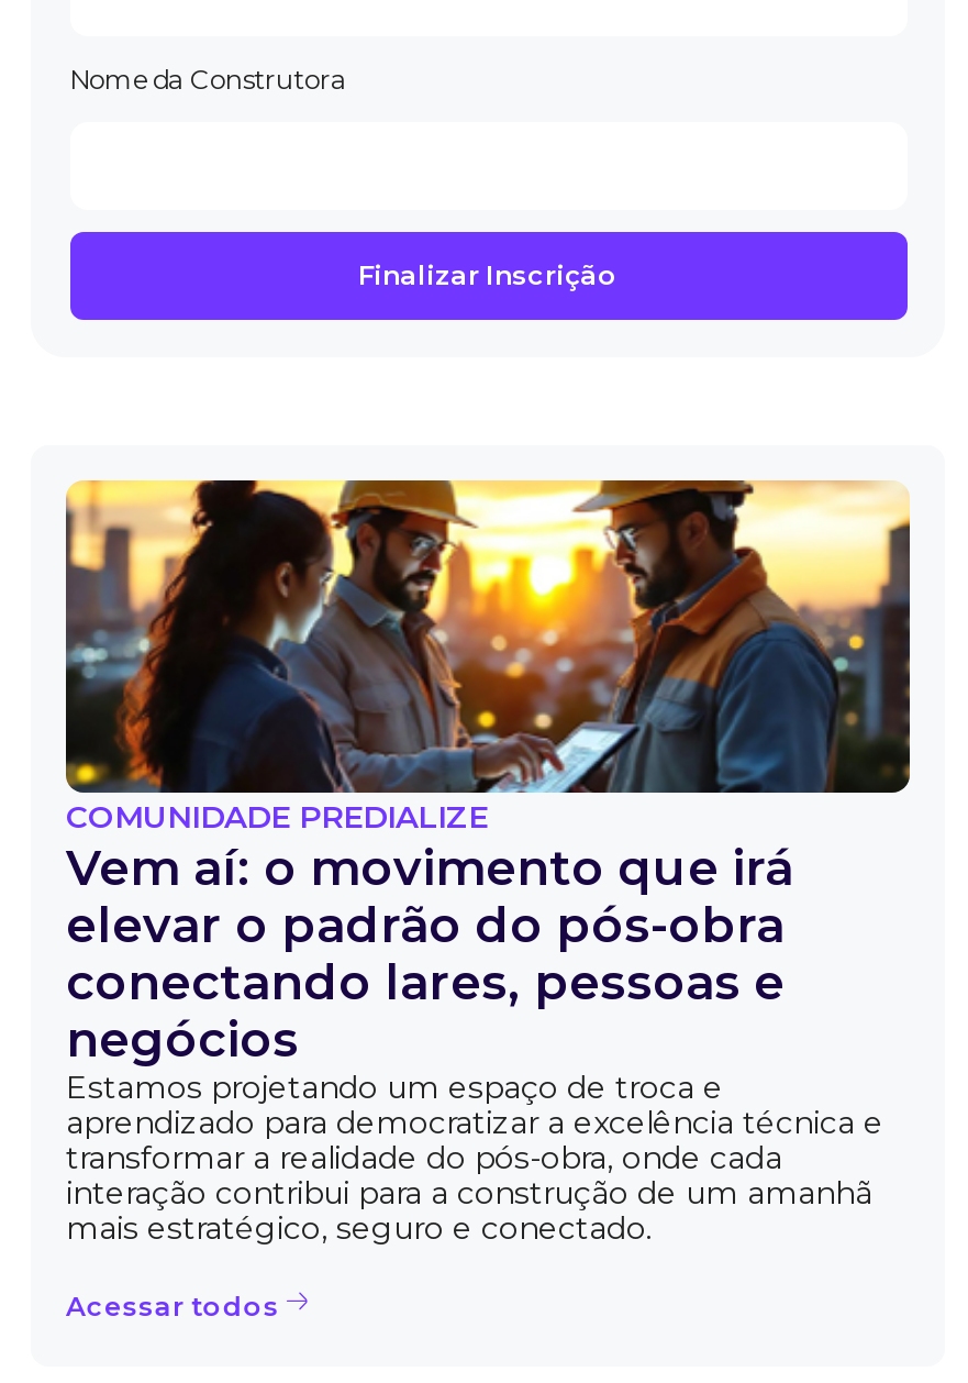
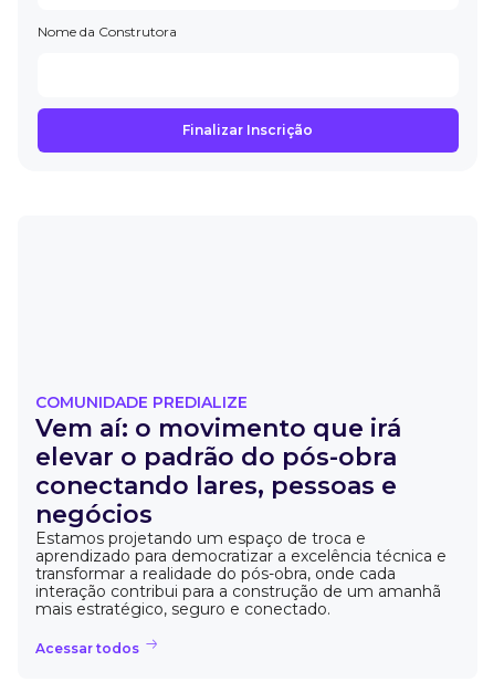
[64,478,912,795] [image] -> none

